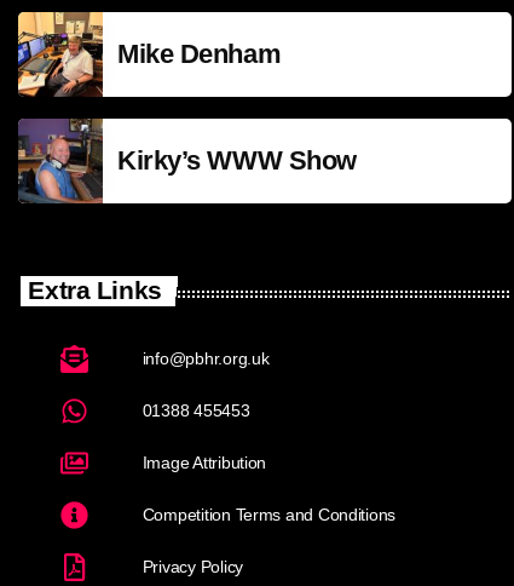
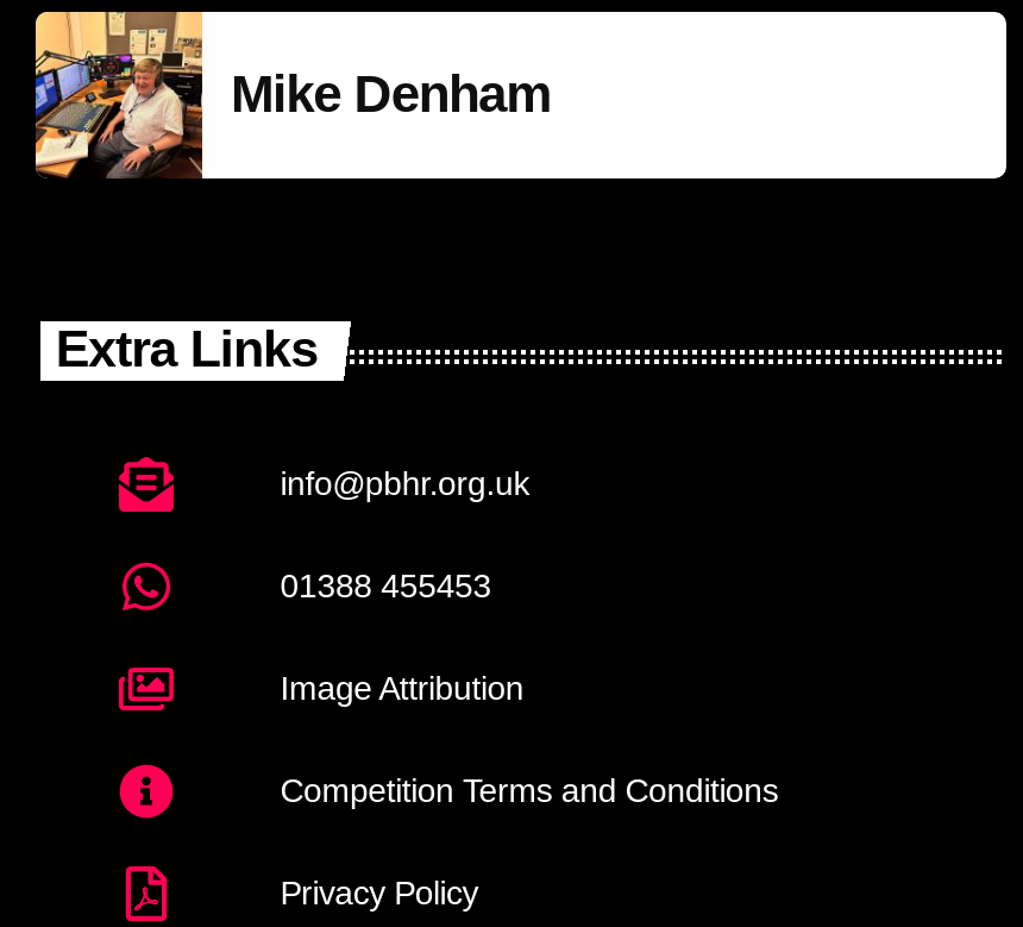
[17,119,357,205] [image] | Kirky’s WWW Show -> none

